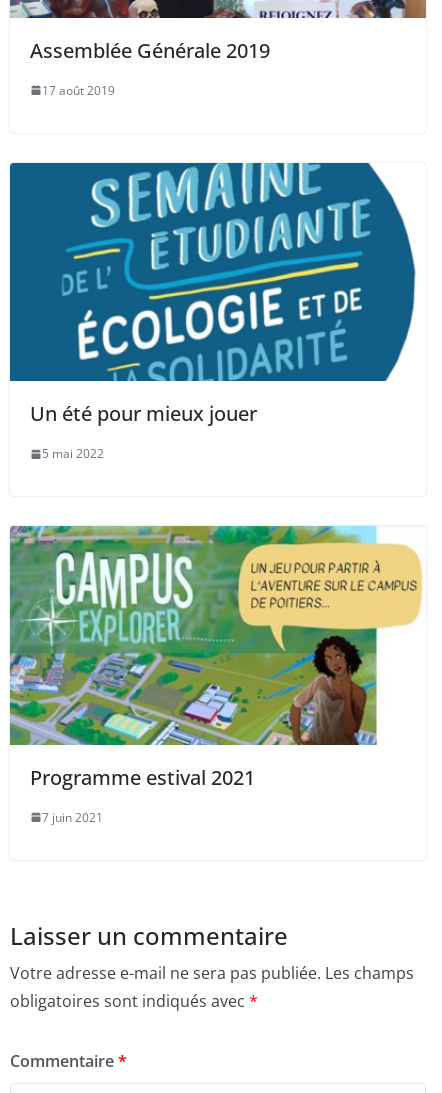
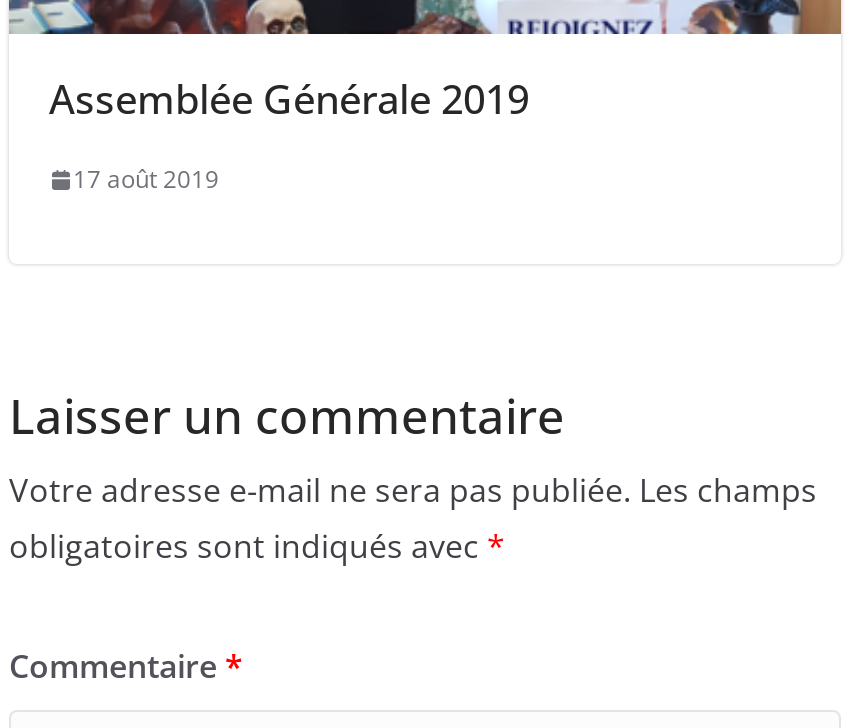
[10,162,416,462] [image] | Un été pour mieux jouer | 5 mai 2022 -> none
[10,525,423,826] [image] | Programme estival 2021 | 7 juin 2021 -> none

